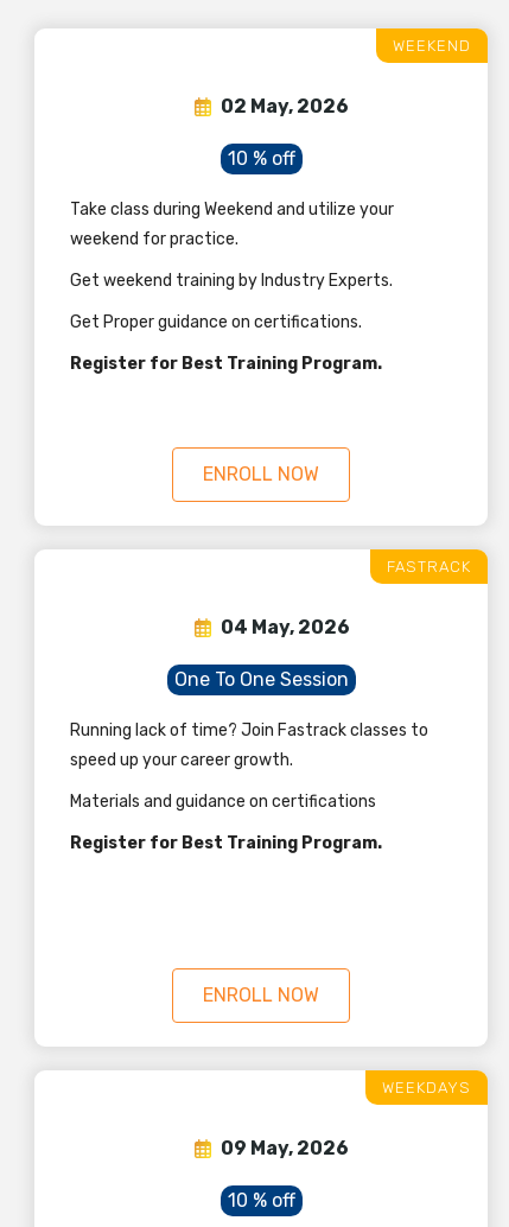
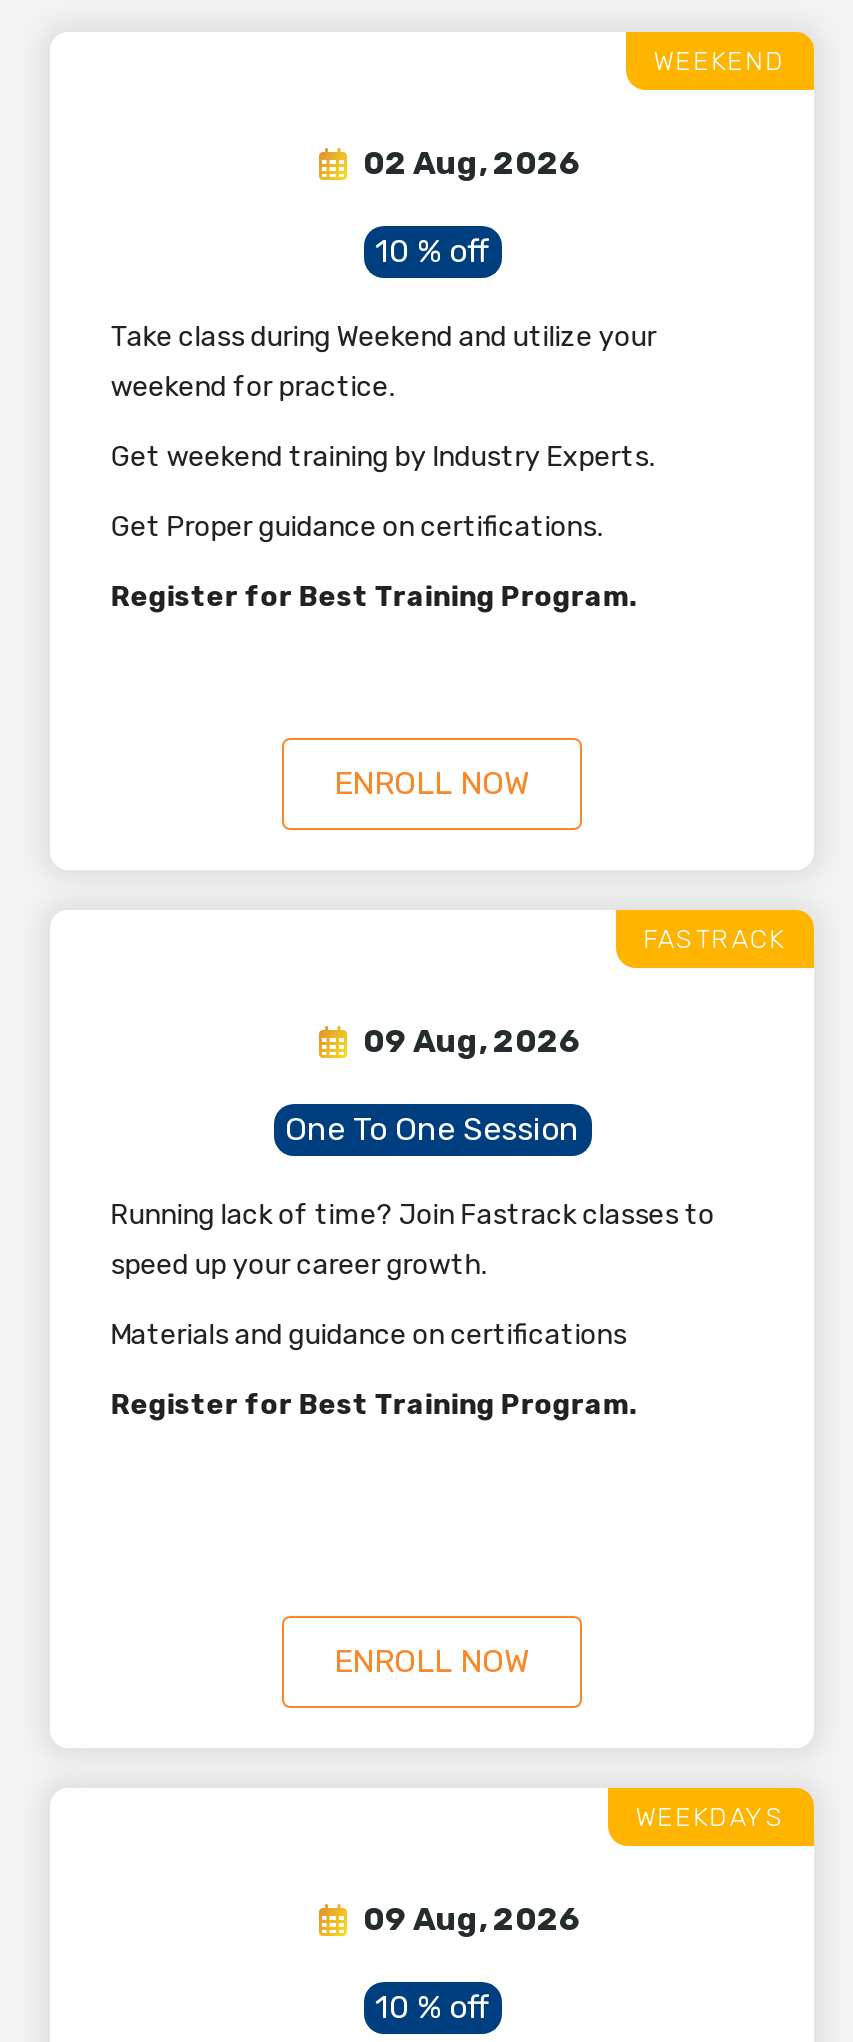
[221,95,349,118] 02 May, 2026 -> [363,145,581,183] 02 Aug, 2026
[220,616,349,639] 04 May, 2026 -> [363,1023,581,1061] 09 Aug, 2026
[221,1137,349,1160] 09 May, 2026 -> [363,1901,581,1939] 09 Aug, 2026

